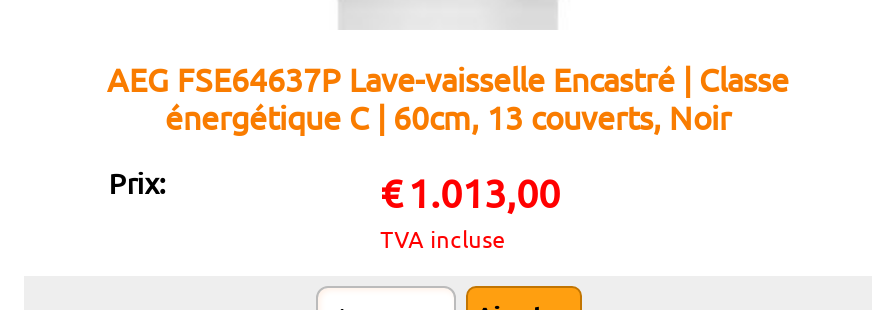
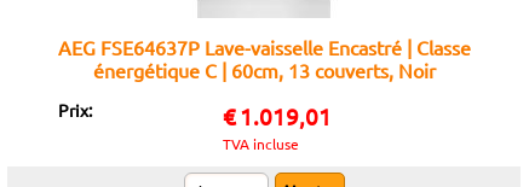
[380,167,560,215] € 1.013,00 -> [223,101,332,130] € 1.019,01

